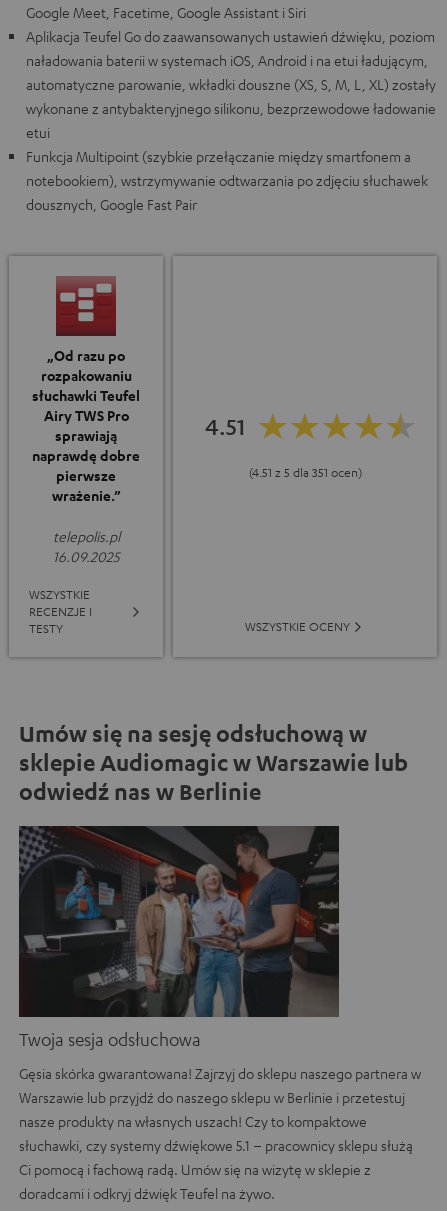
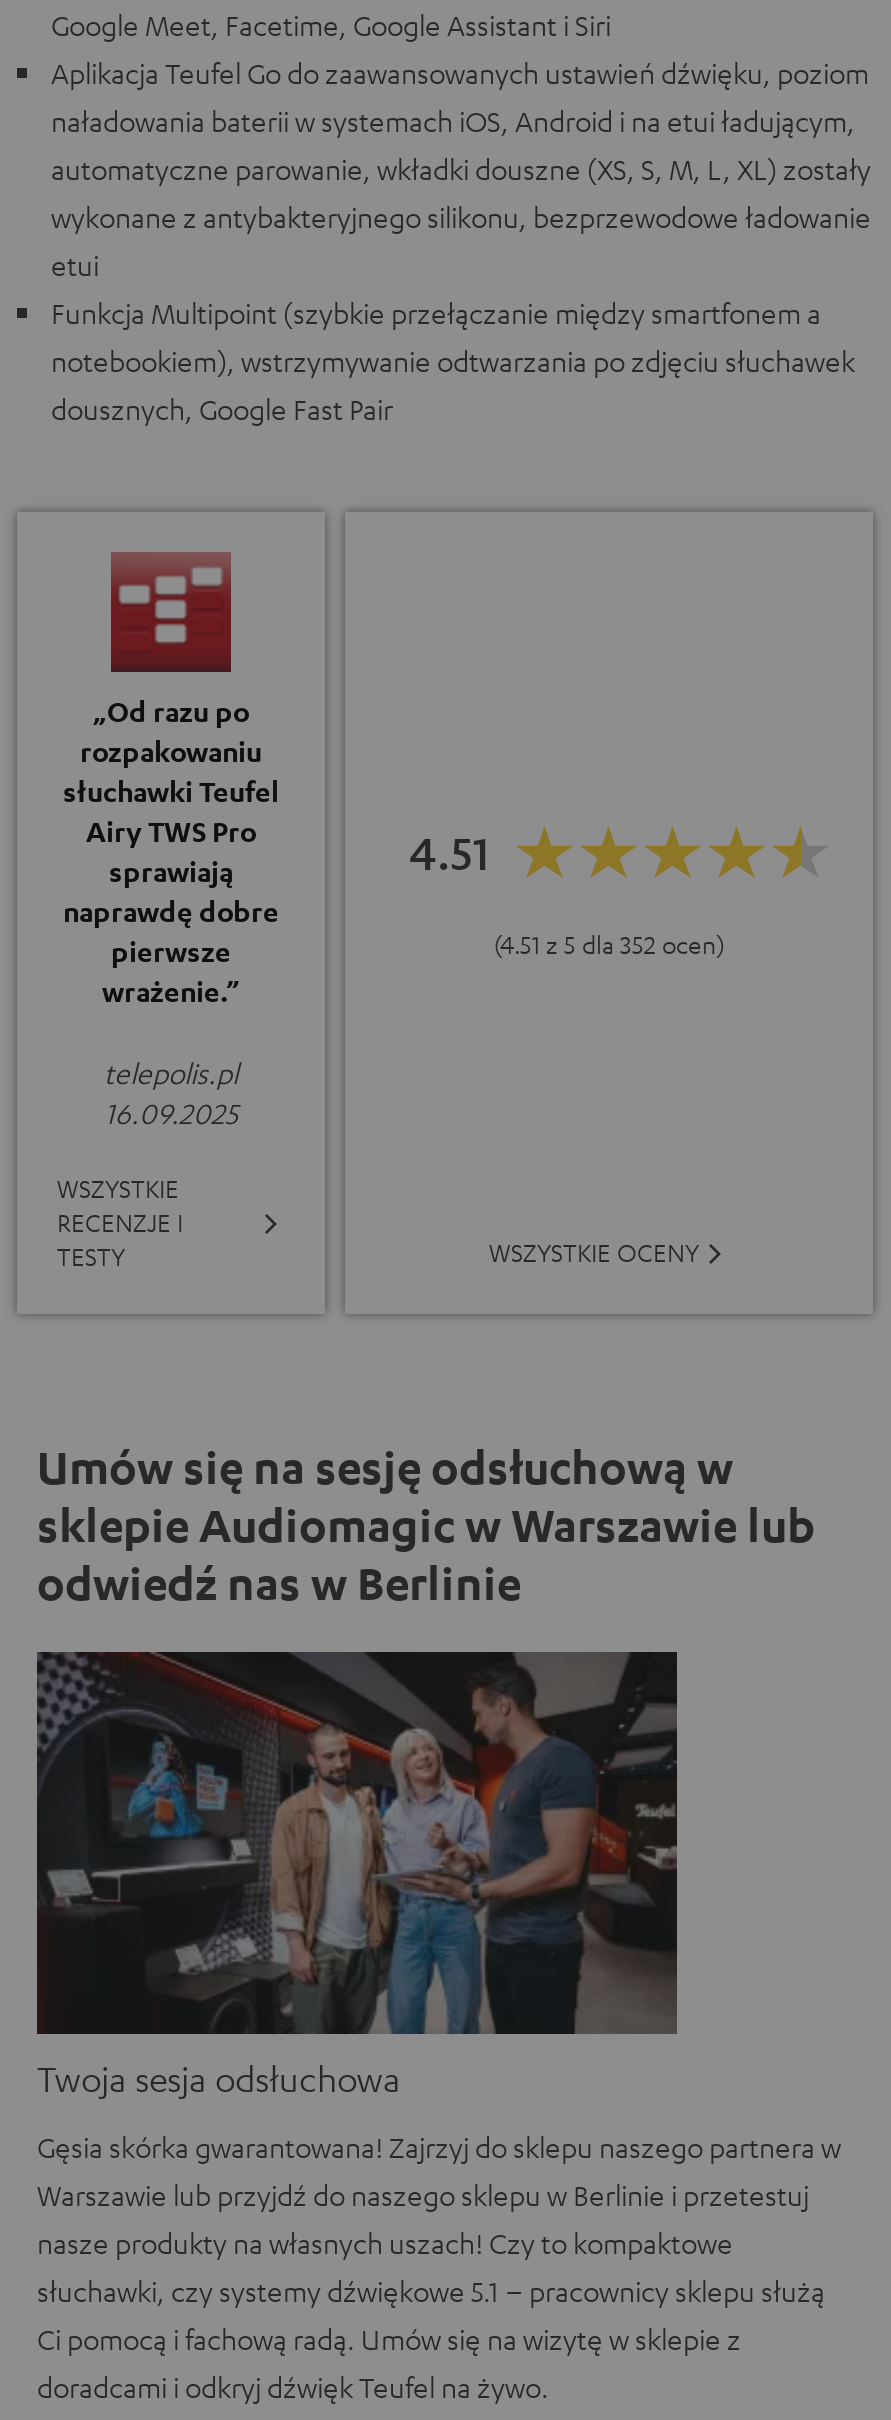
[248,464,361,480] (4.51 z 5 dla 351 ocen) -> [494,928,724,960] (4.51 z 5 dla 352 ocen)

